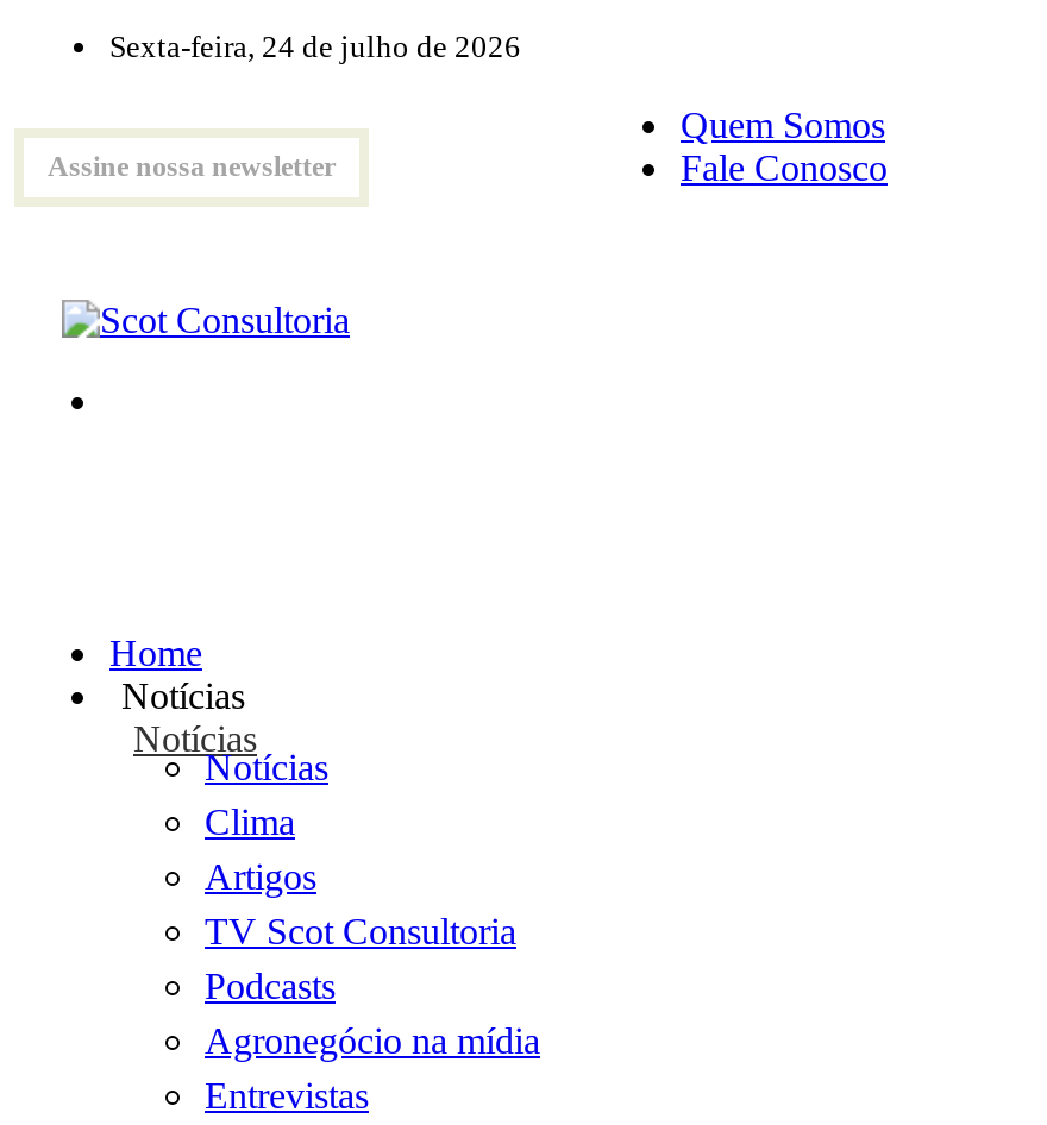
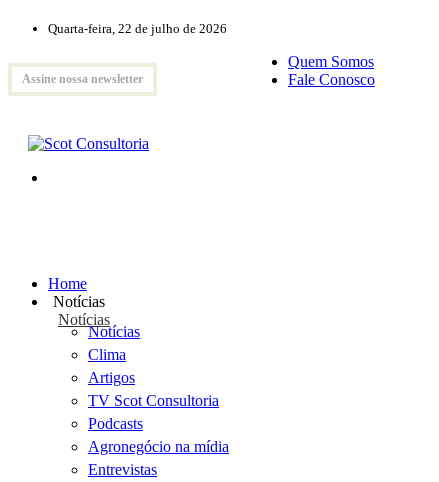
[109,29,521,64] Sexta-feira, 24 de julho de 2026 -> [48,21,227,36] Quarta-feira, 22 de julho de 2026

